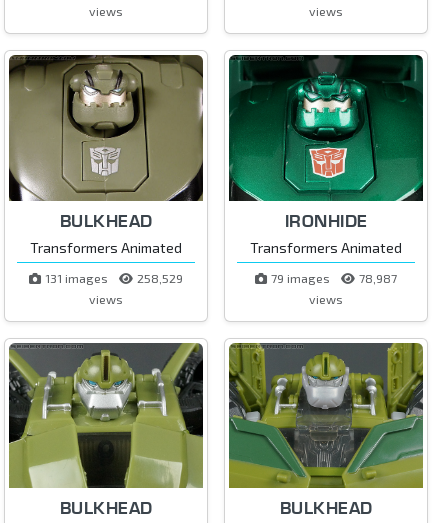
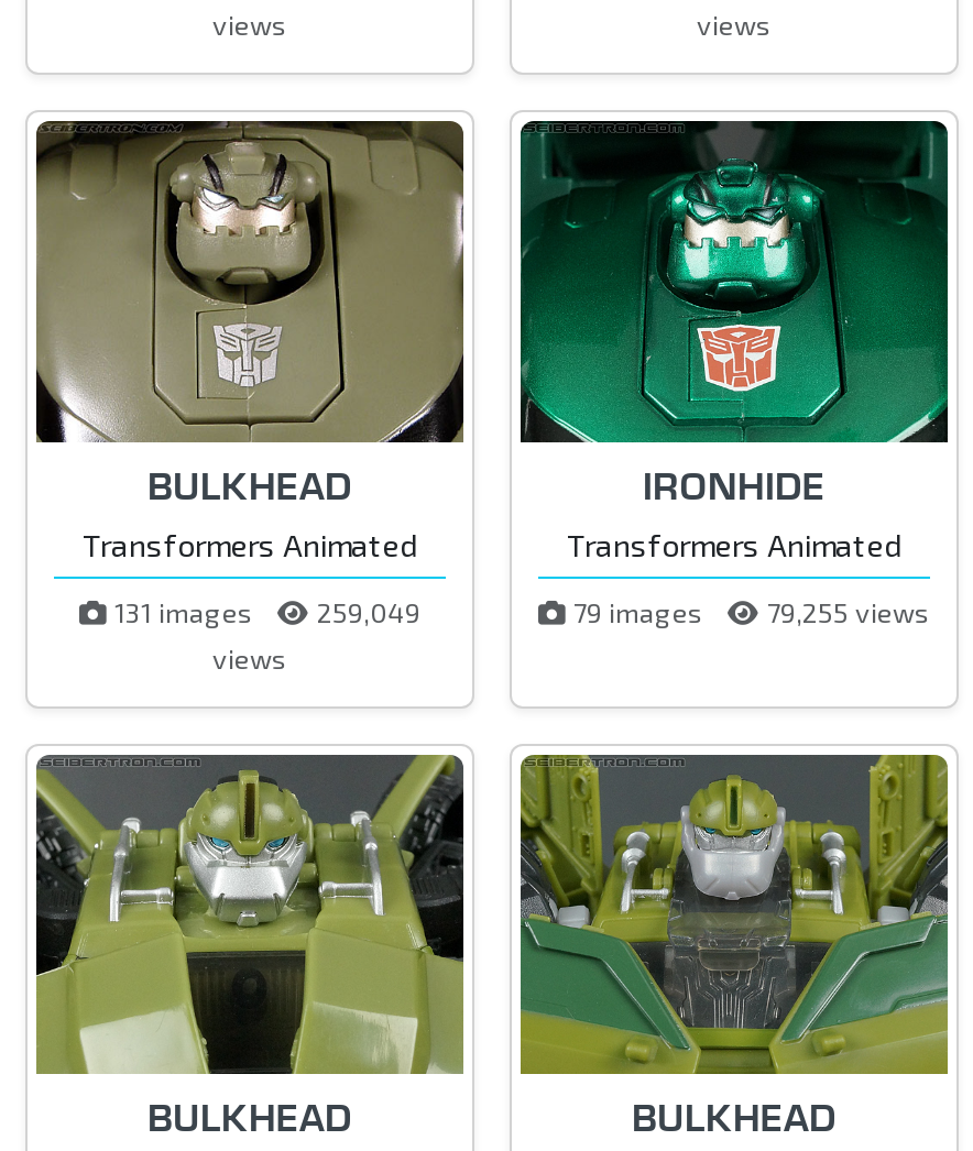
[45,271,183,285] 131 images 258,529 -> [114,596,420,627] 131 images 259,049
[309,271,397,306] 78,987 | views -> [767,596,930,627] 79,255 views

